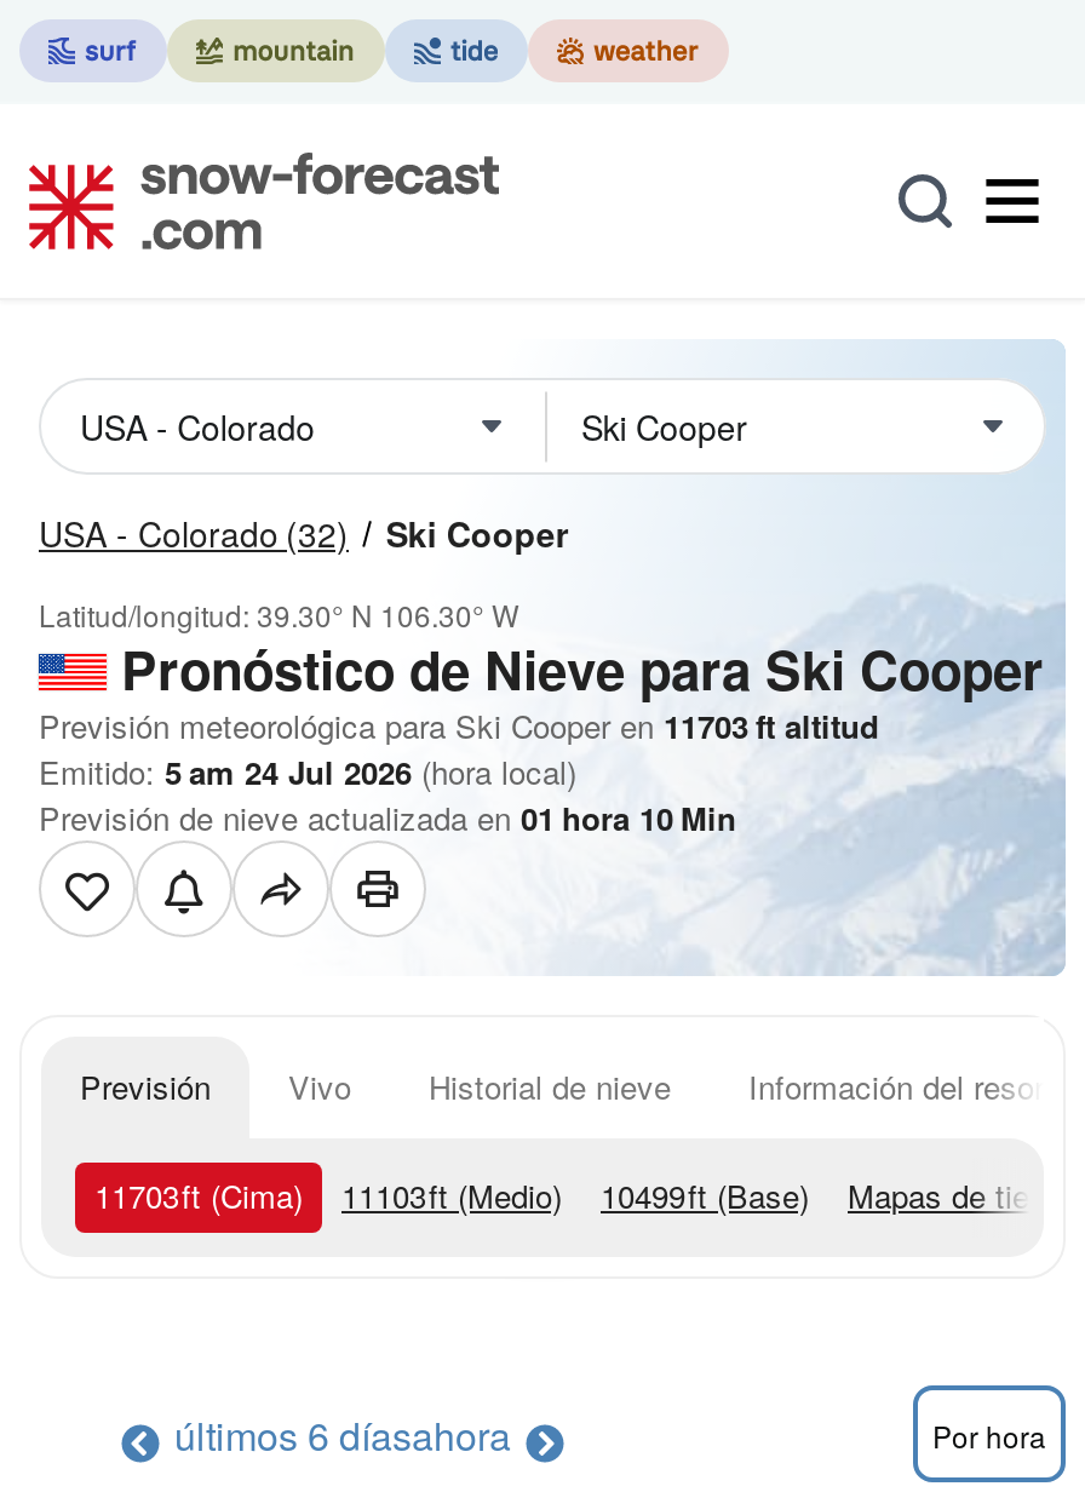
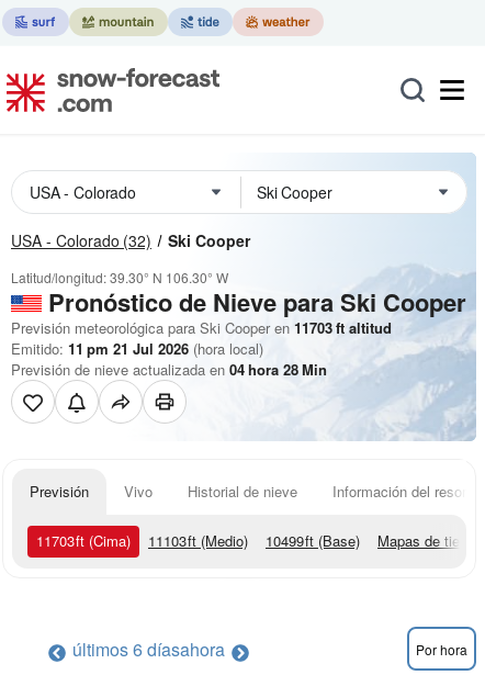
[39,748,576,794] Emitido: 5 am 24 Jul 2026 (hora local) -> [11,338,263,359] Emitido: 11 pm 21 Jul 2026 (hora local)
[39,794,736,840] Previsión de nieve actualizada en 01 hora 10 Min -> [11,359,327,380] Previsión de nieve actualizada en 04 hora 28 Min

